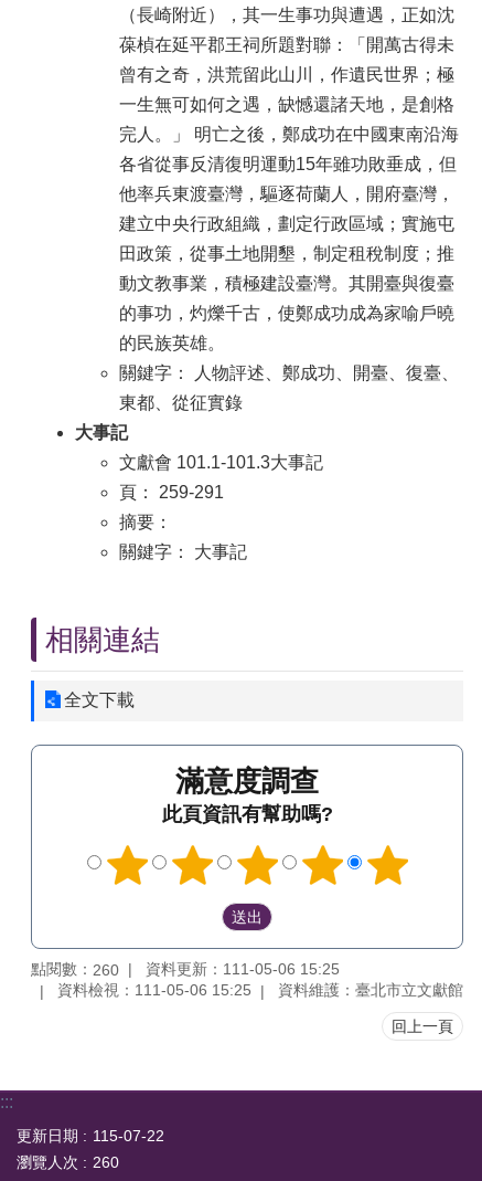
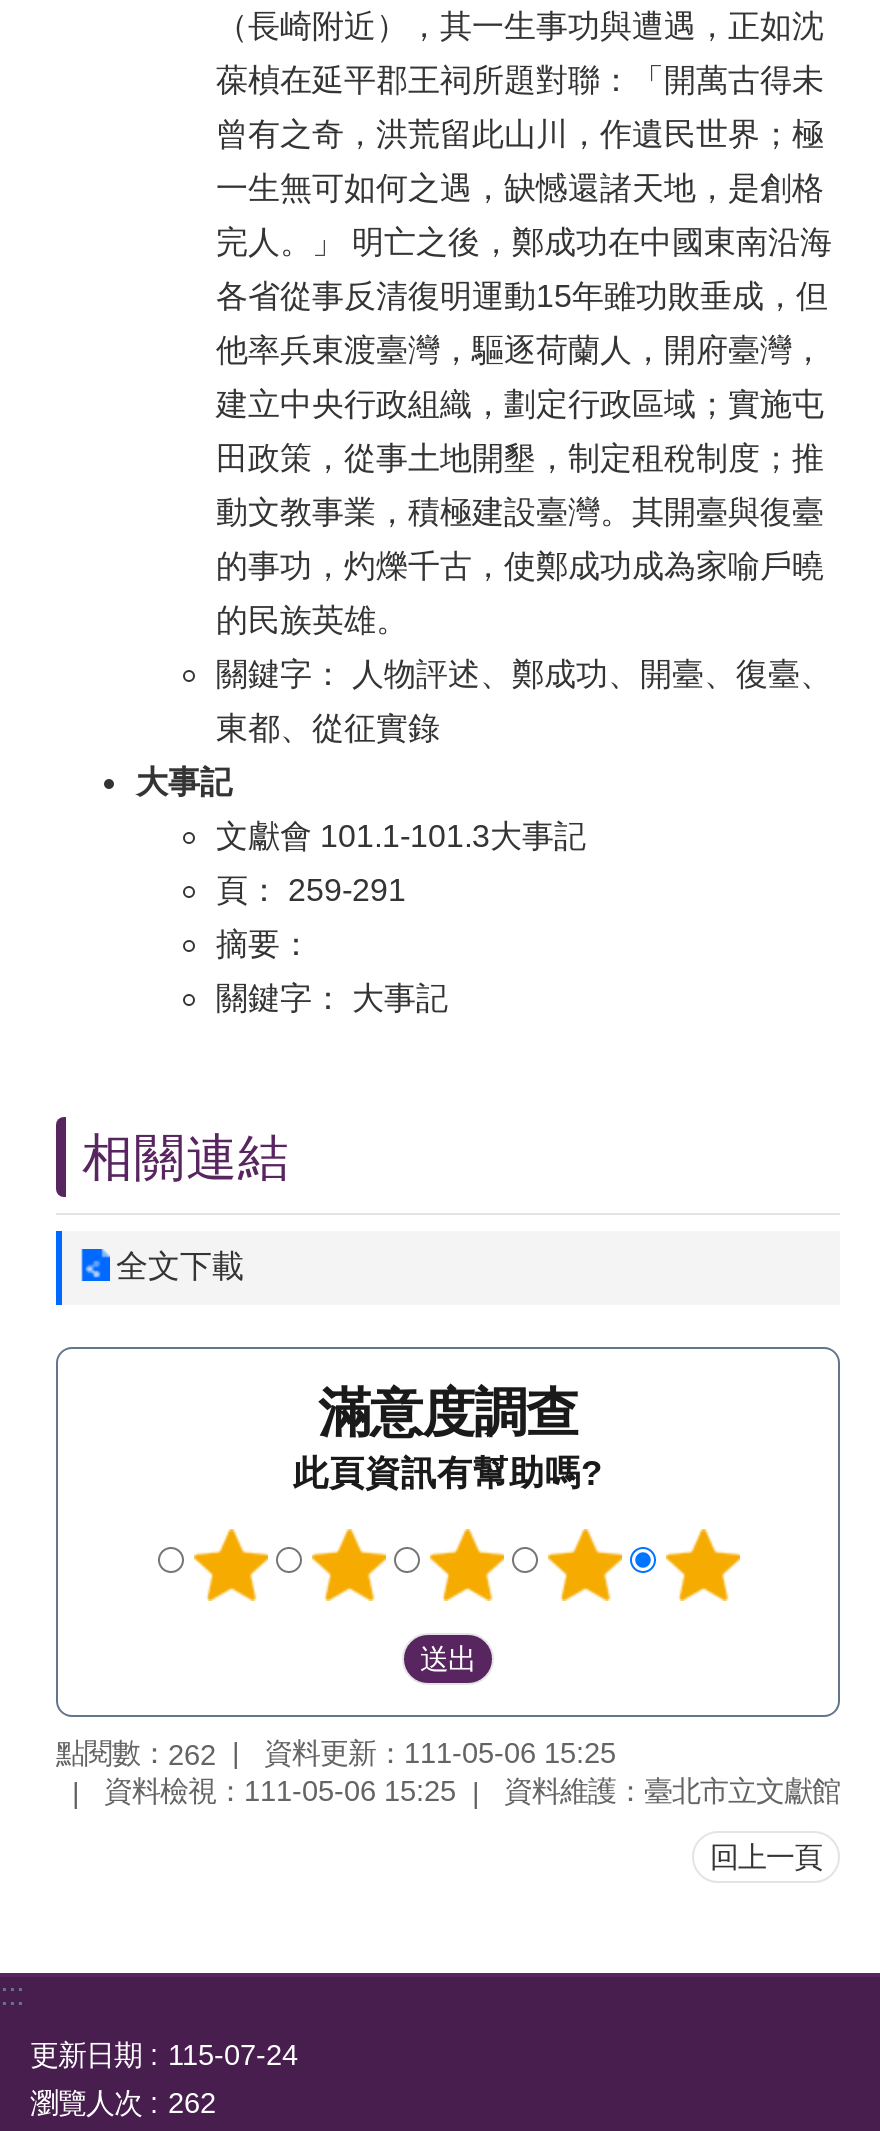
[31,960,340,979] 點閱數：260 資料更新：111-05-06 15:25 -> [56,1736,616,1771] 點閱數：262 資料更新：111-05-06 15:25
[17,1127,164,1145] 更新日期 115-07-22 -> [30,2040,298,2072] 更新日期 115-07-24
[17,1154,119,1171] 瀏覽人次 260 -> [30,2088,216,2120] 瀏覽人次 262

